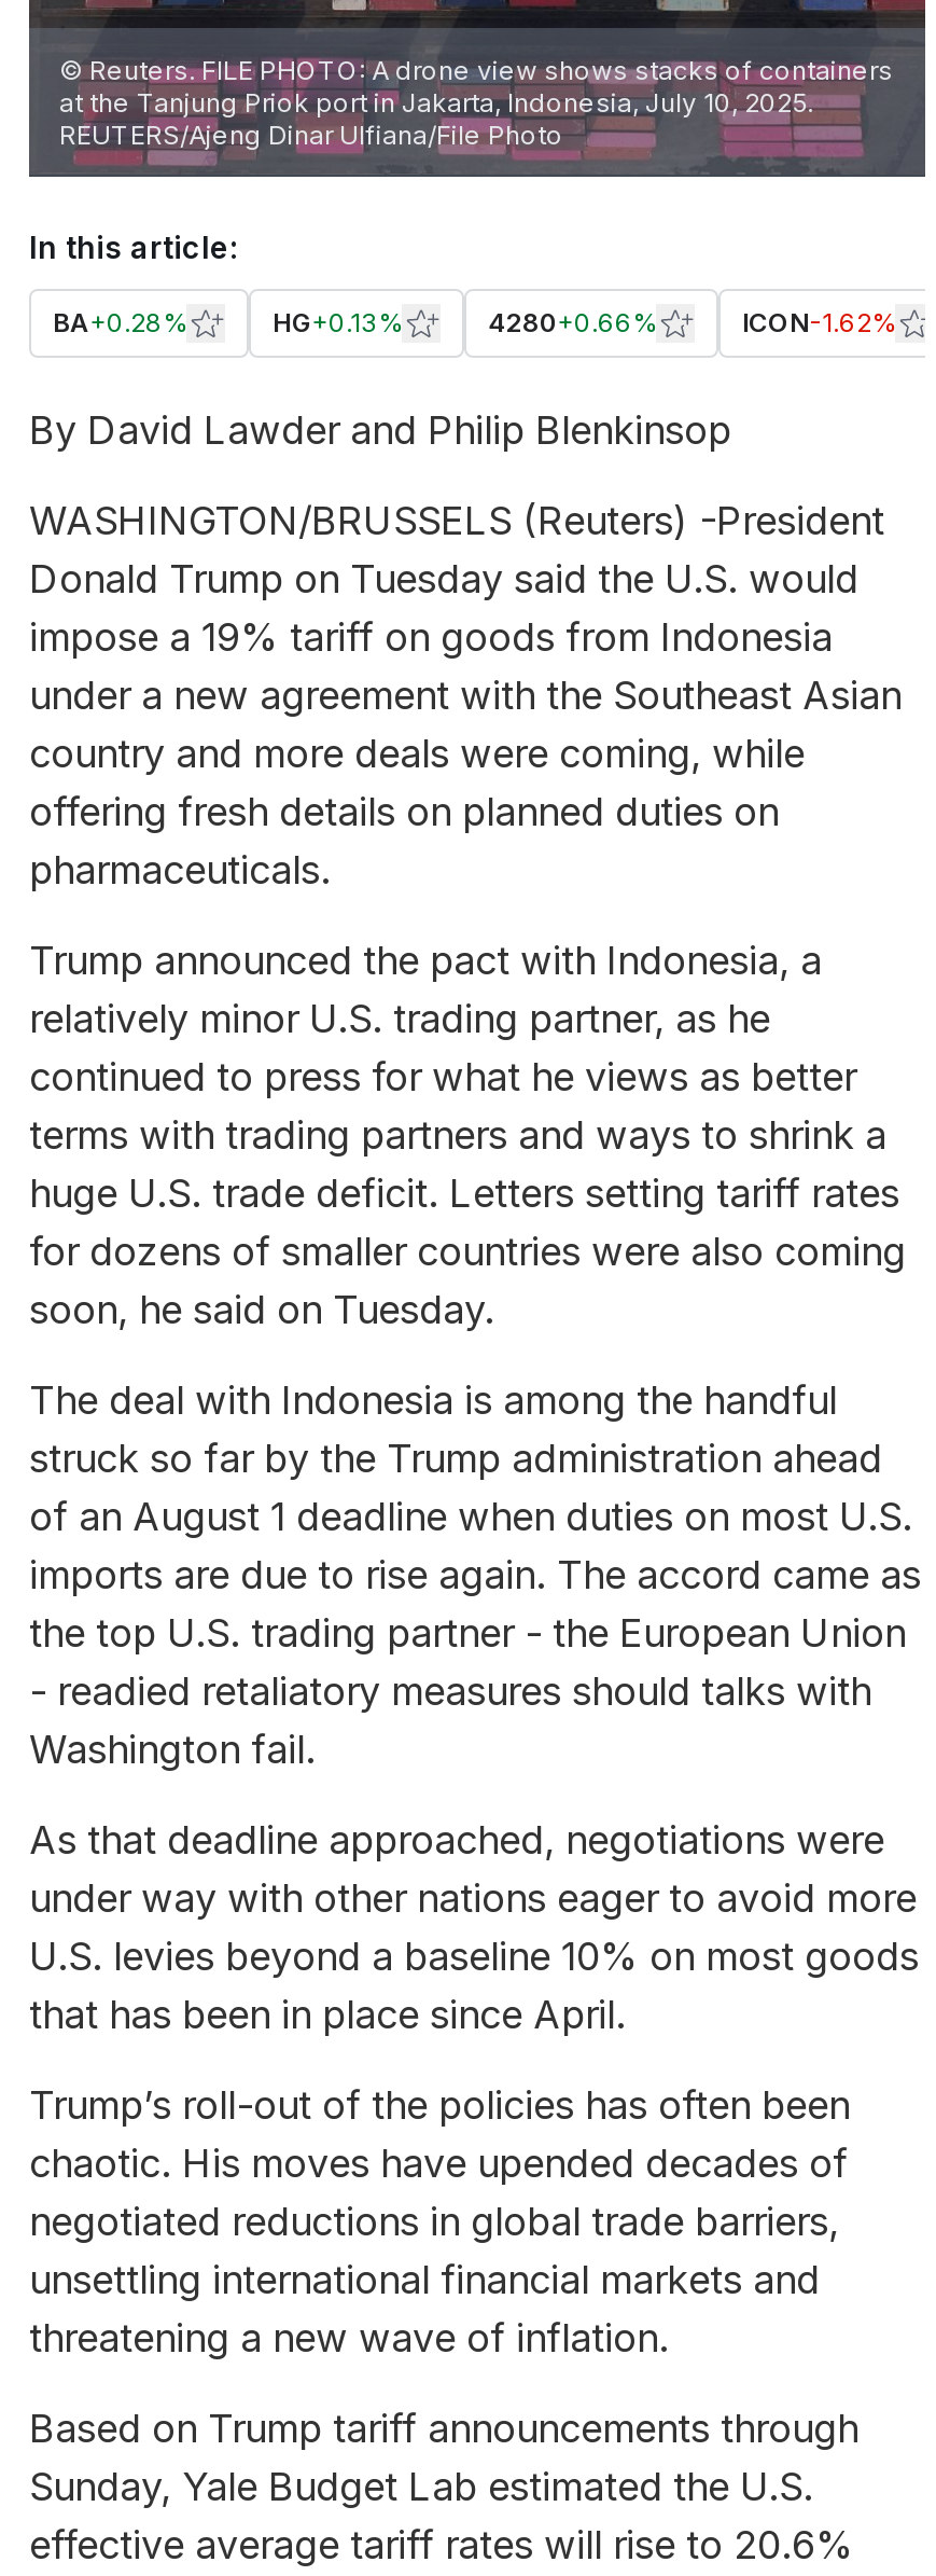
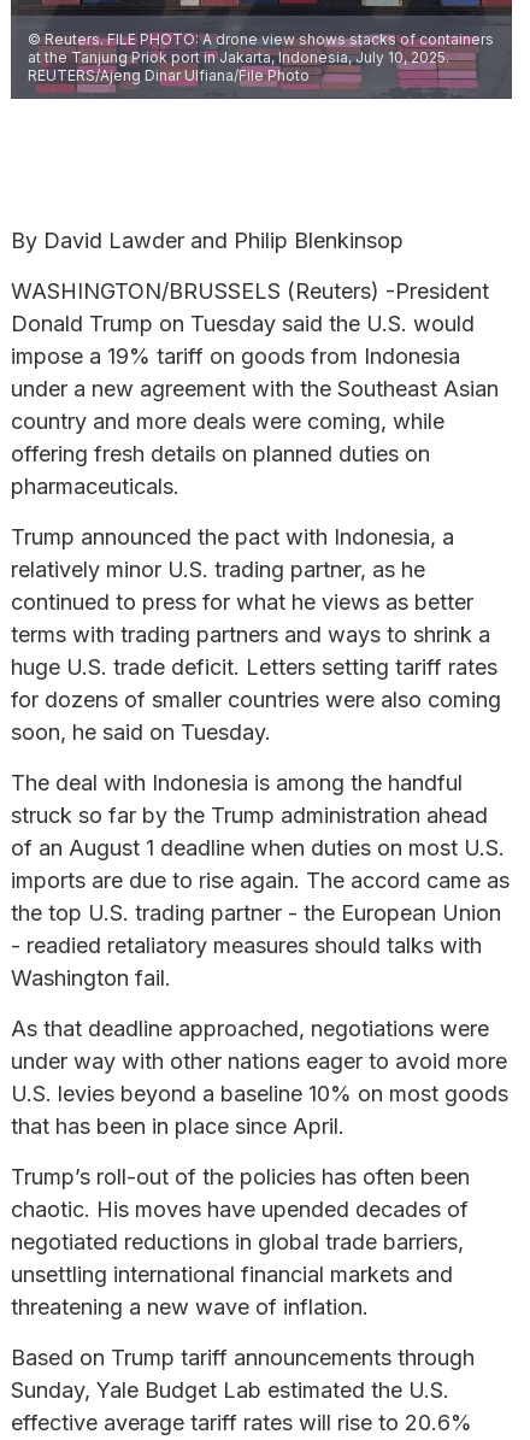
[29,228,895,338] In this article: | BA+0.28% | HG+0.13% | 4280+0.66% | ICON-1.62% -> none

